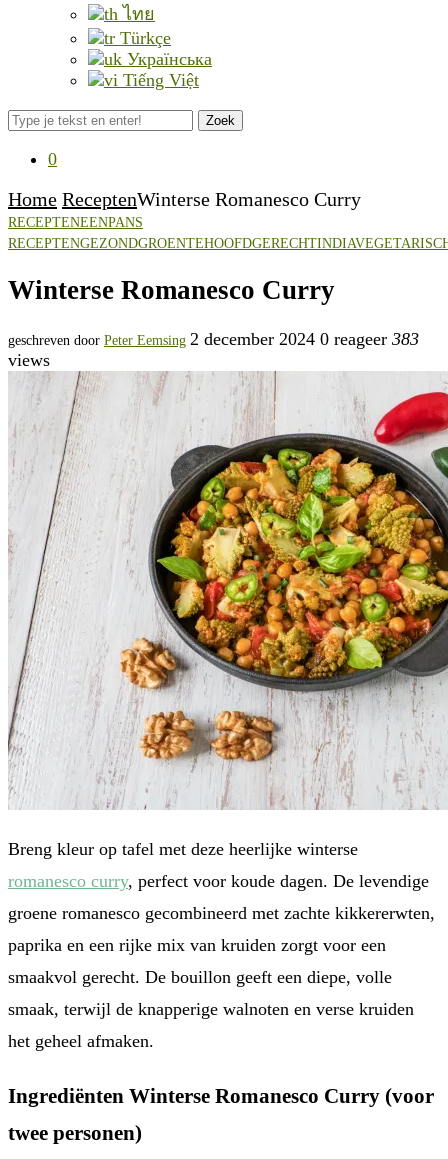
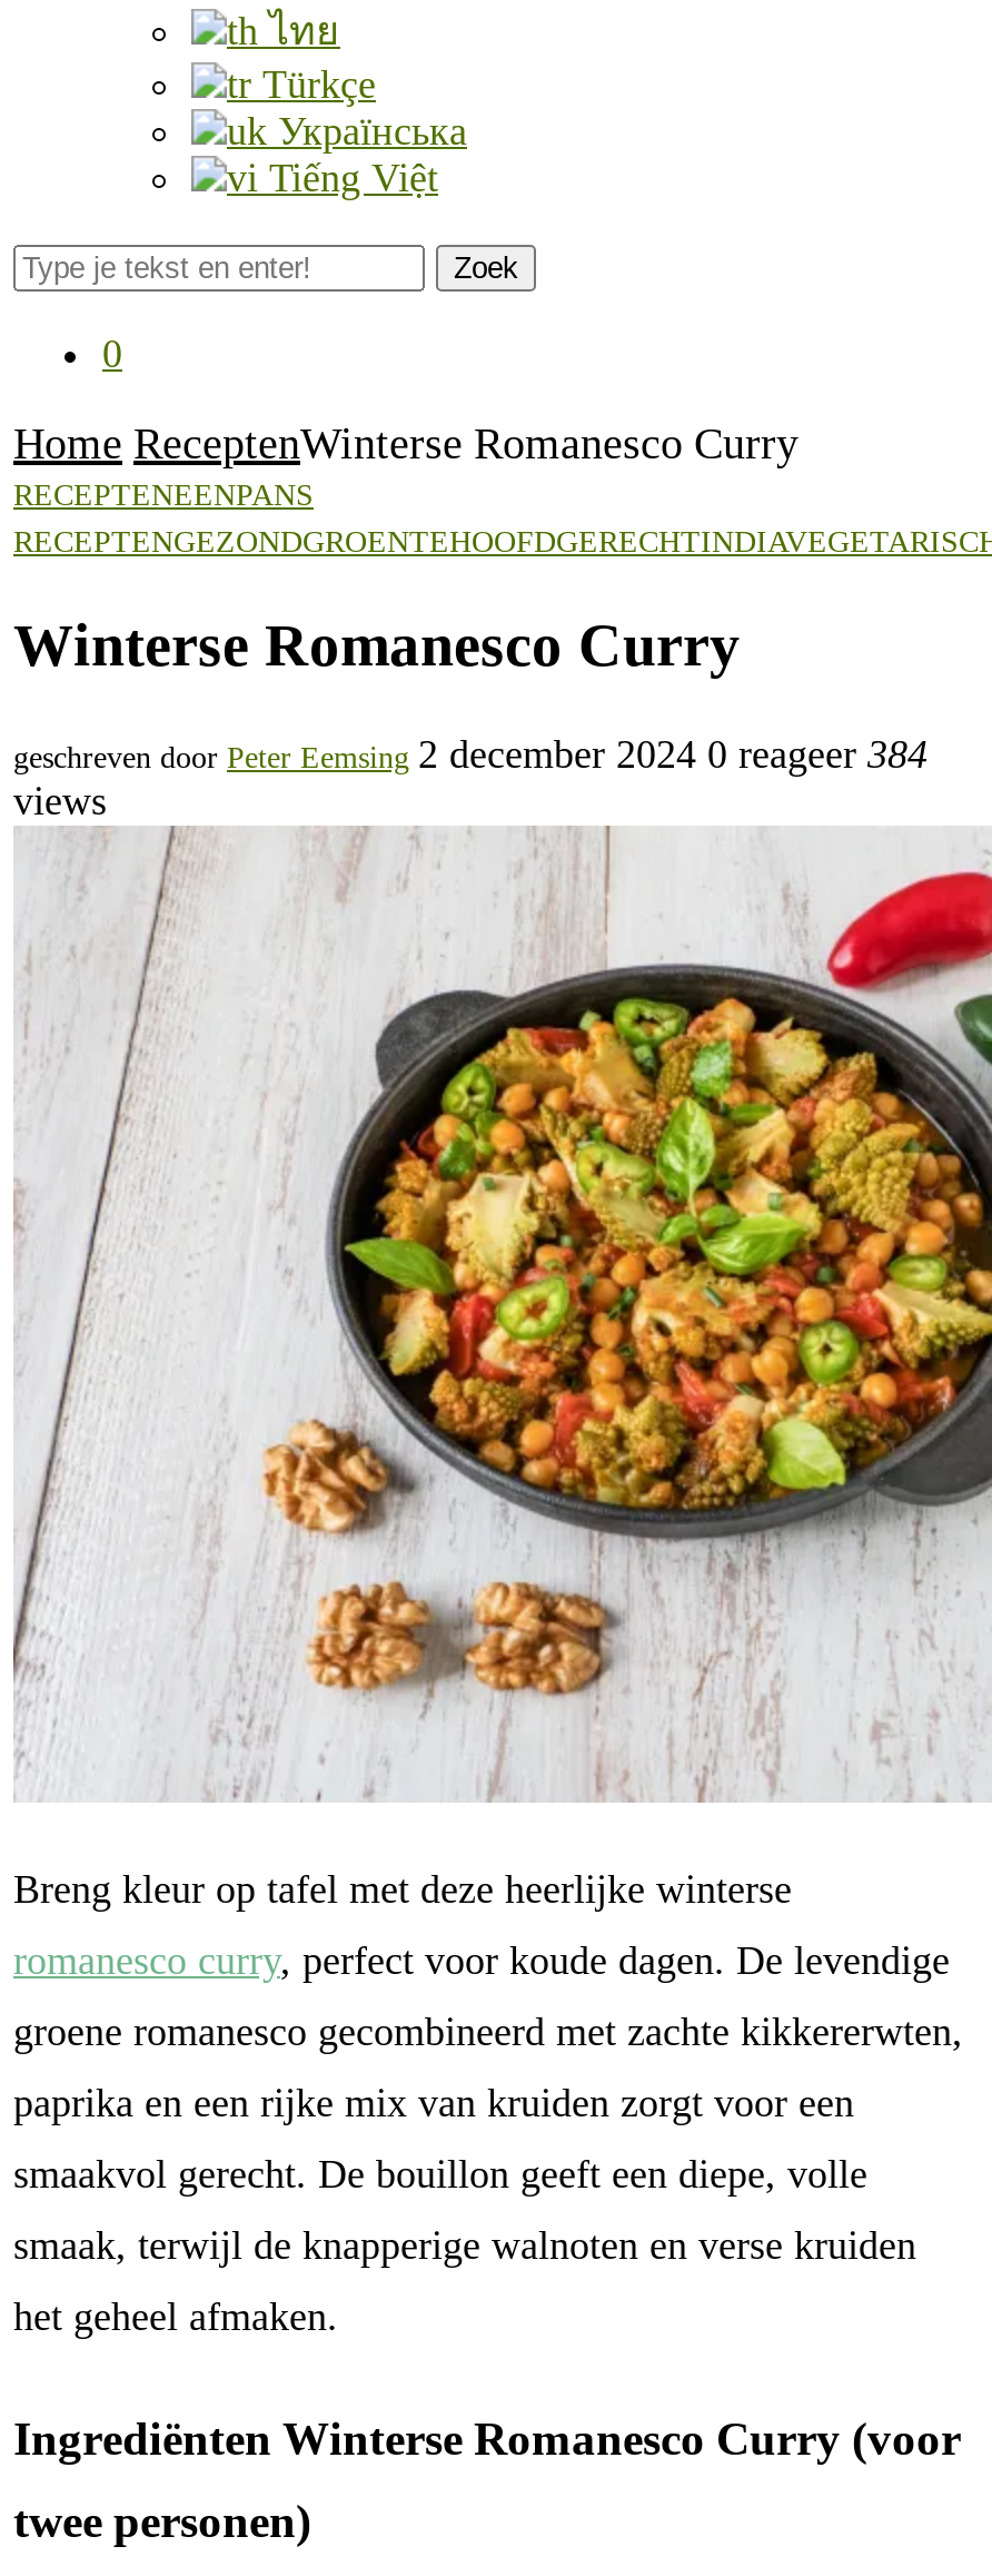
[8,329,419,349] geschreven door Peter Eemsing 2 december 2024 0 reageer 383 -> [13,732,927,776] geschreven door Peter Eemsing 2 december 2024 0 reageer 384

